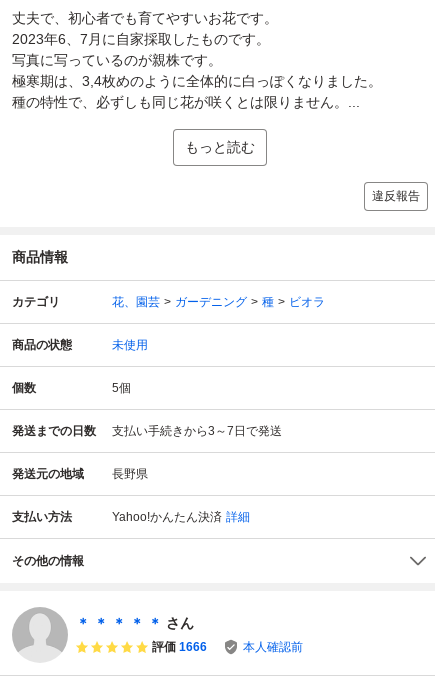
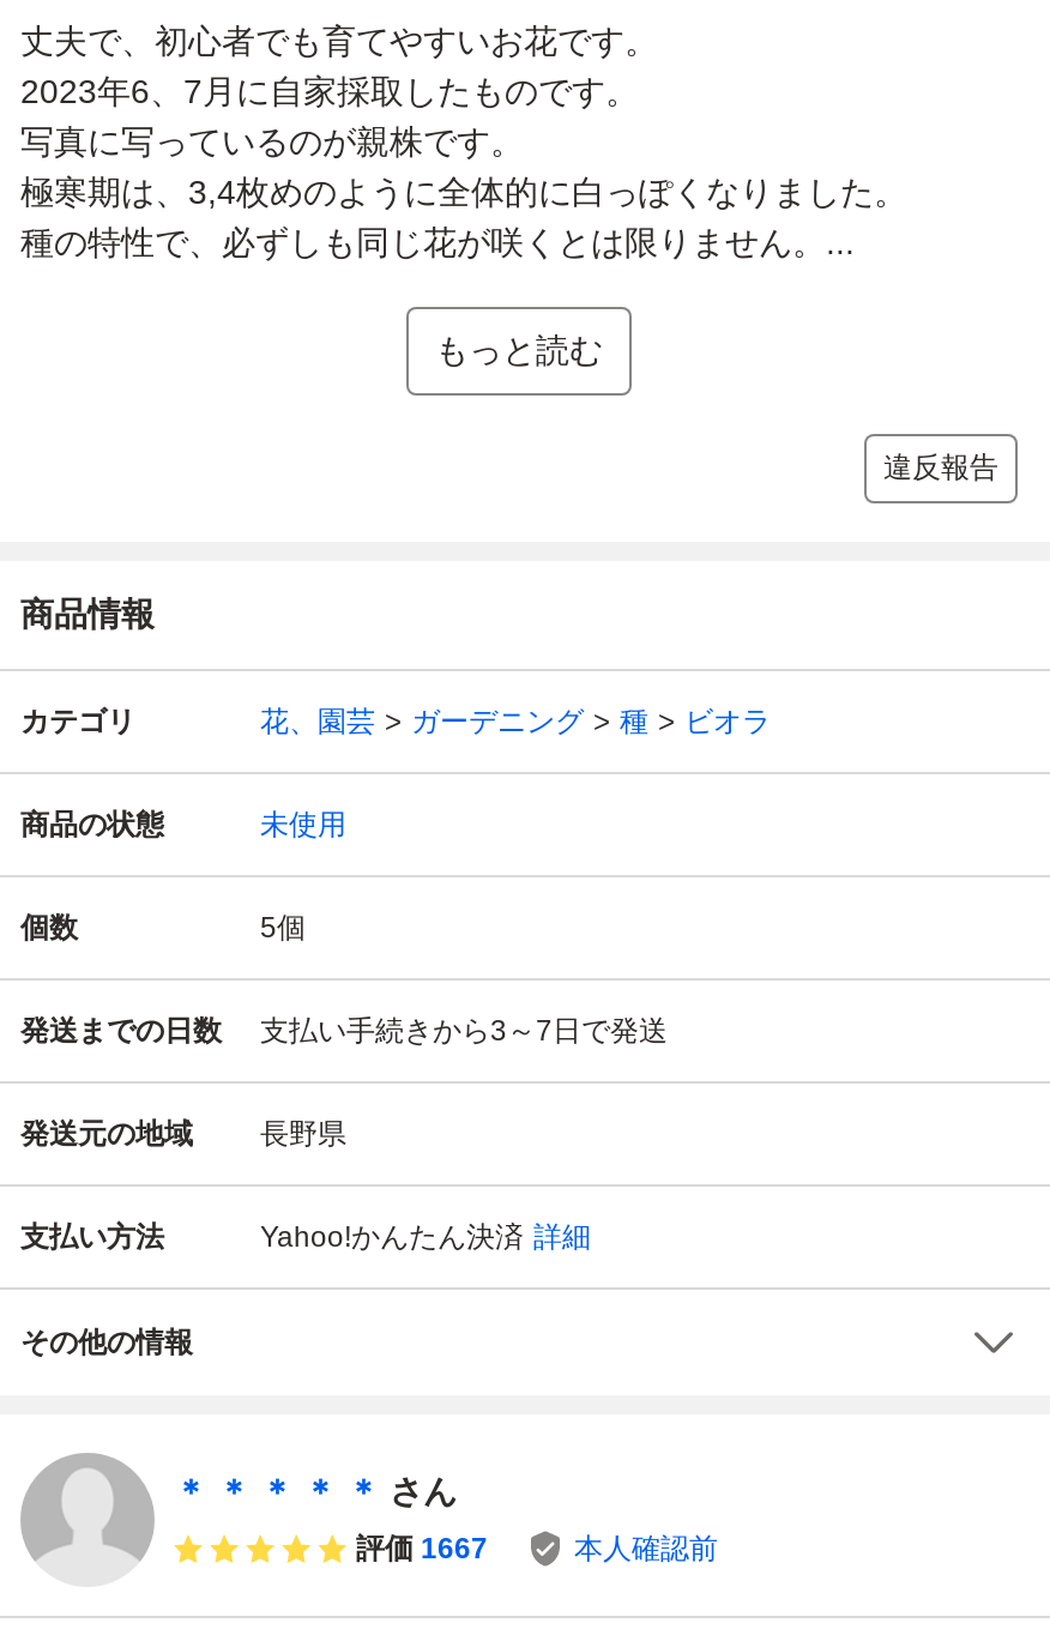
[152,640,207,654] 評価 1666 -> [356,1533,488,1566] 評価 1667

